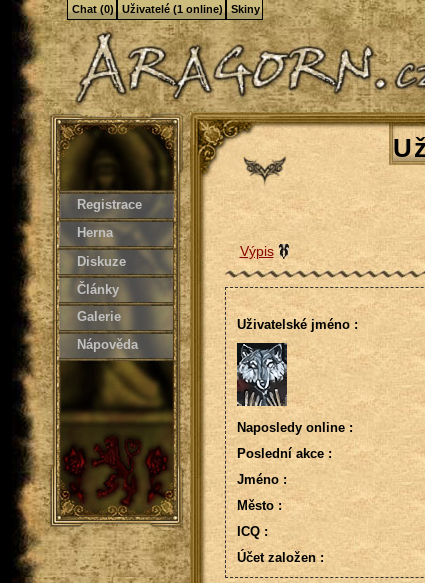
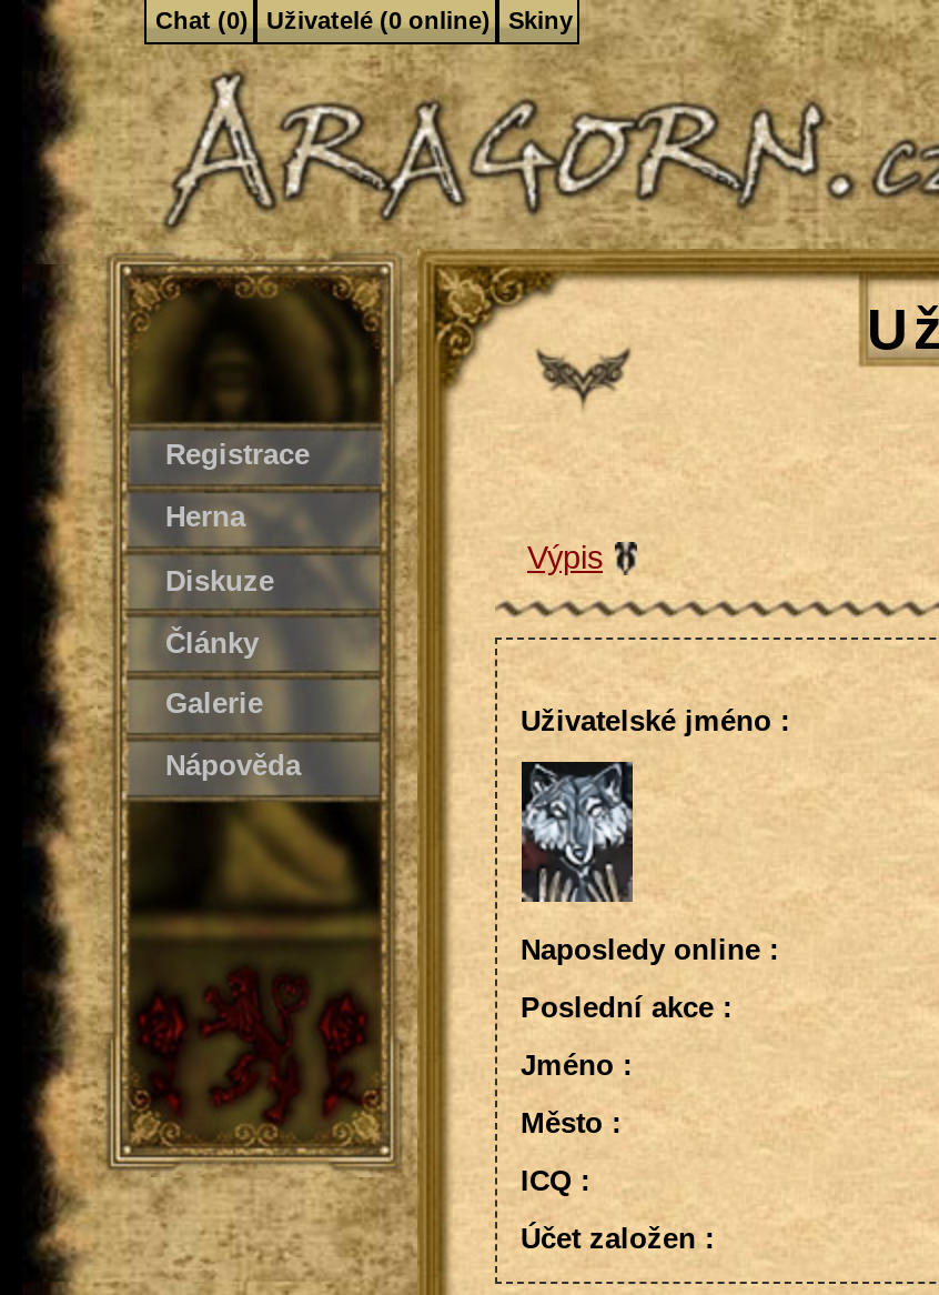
[122,3,223,15] Uživatelé (1 online) -> [266,7,491,33] Uživatelé (0 online)

